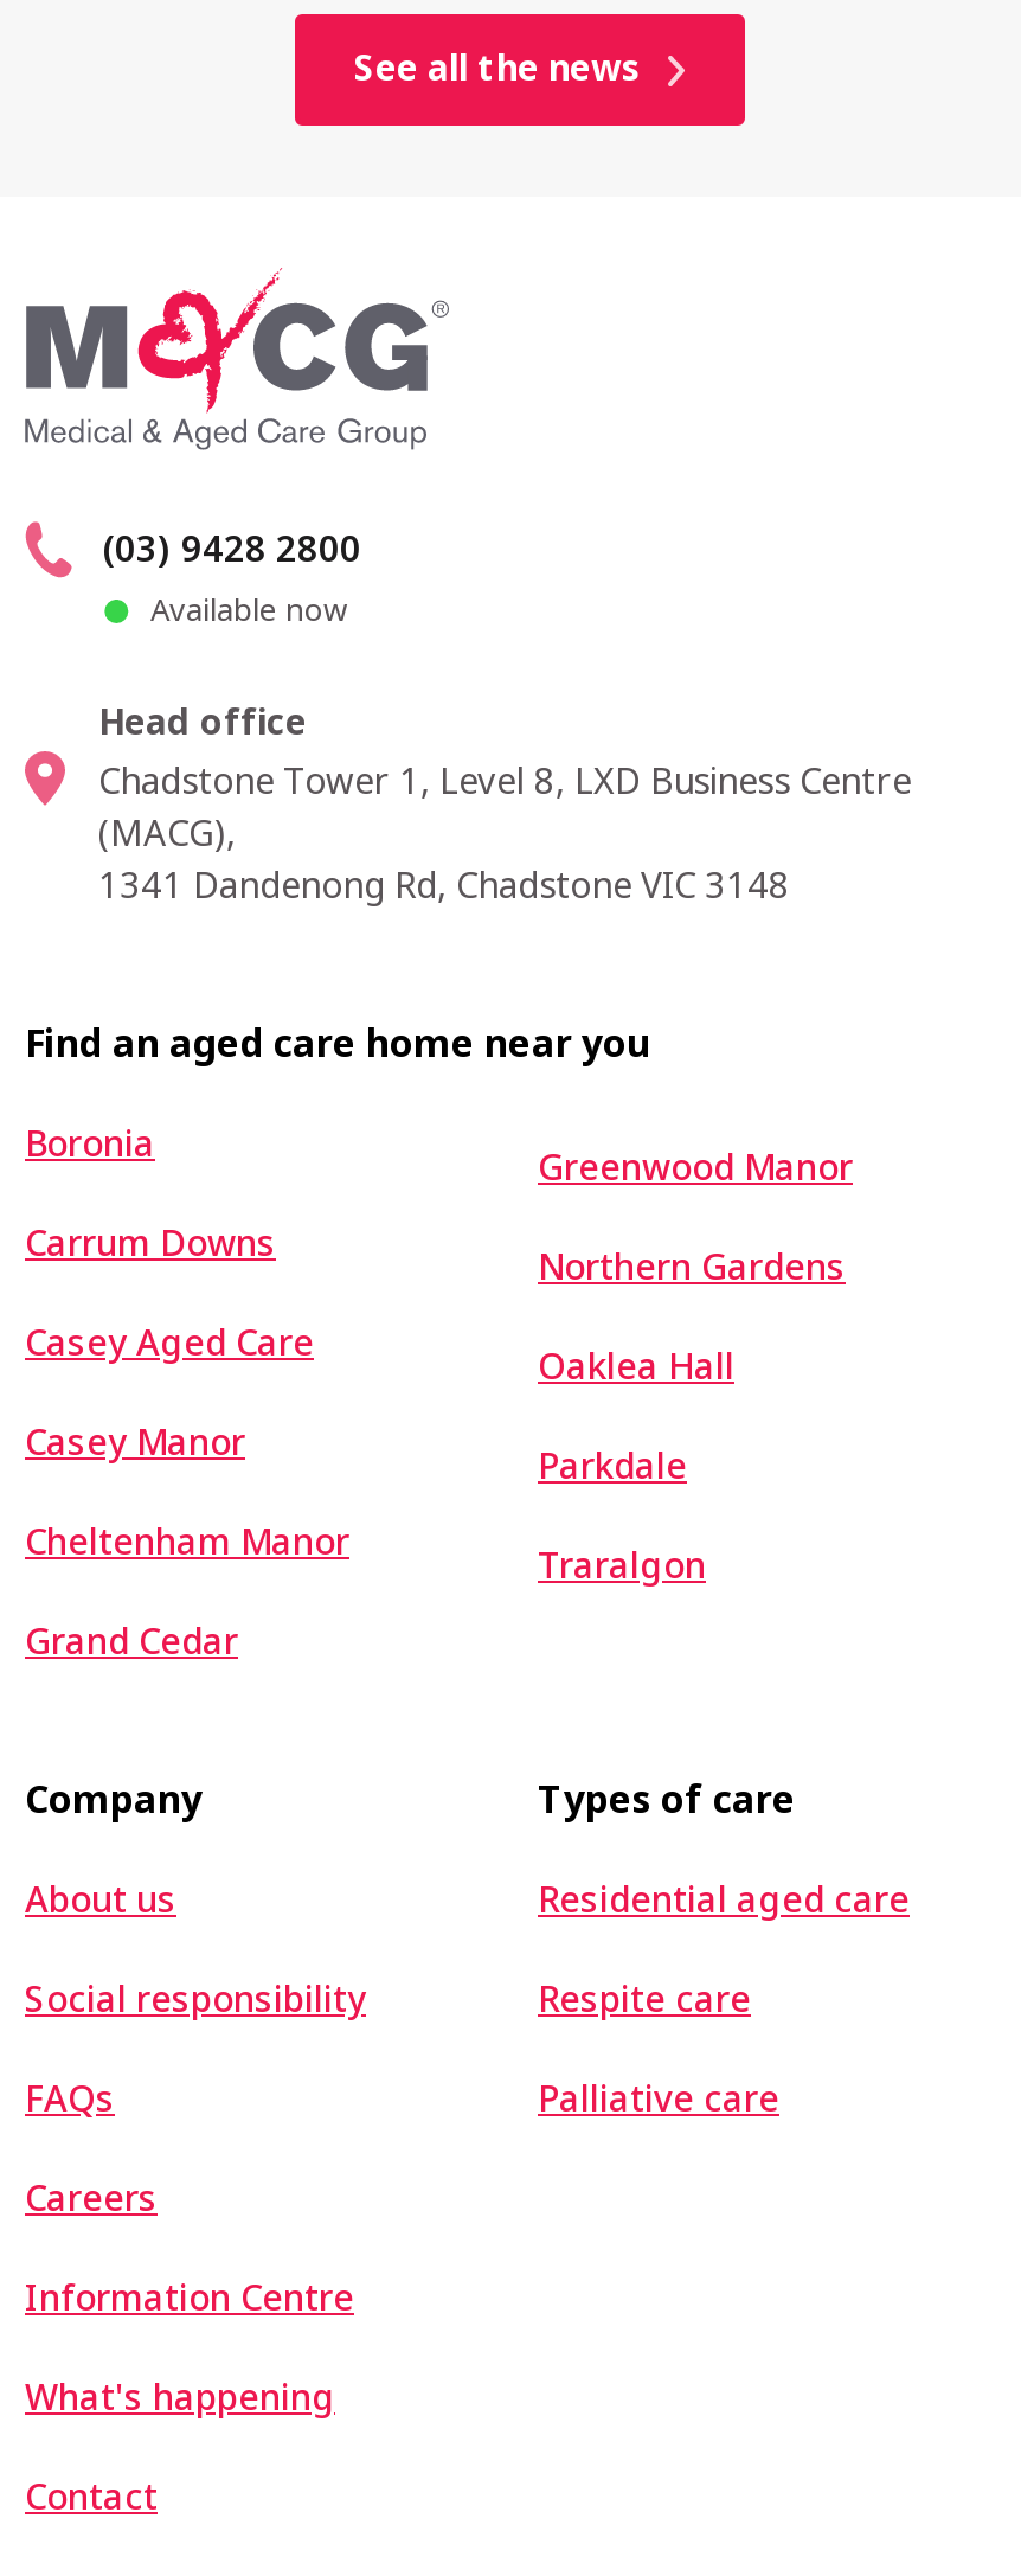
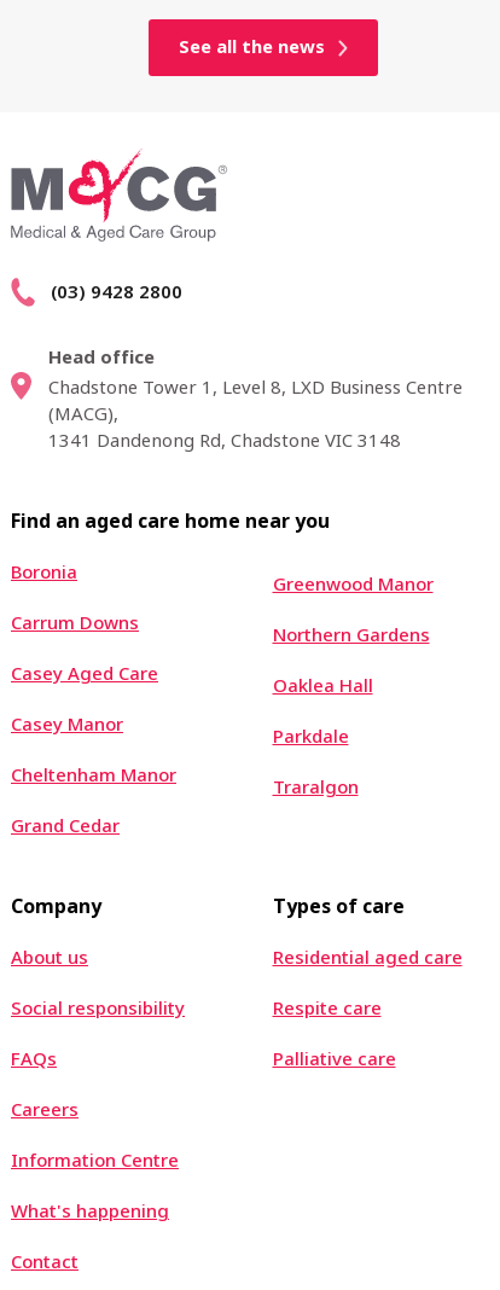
[150,586,347,633] Available now -> none

